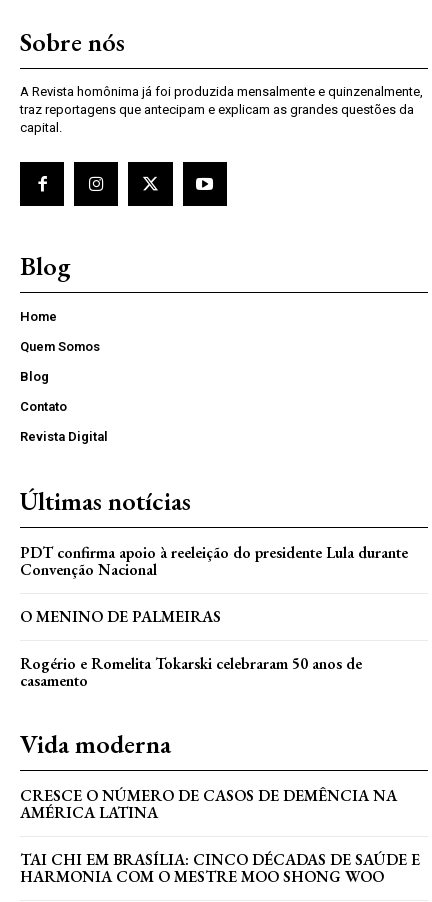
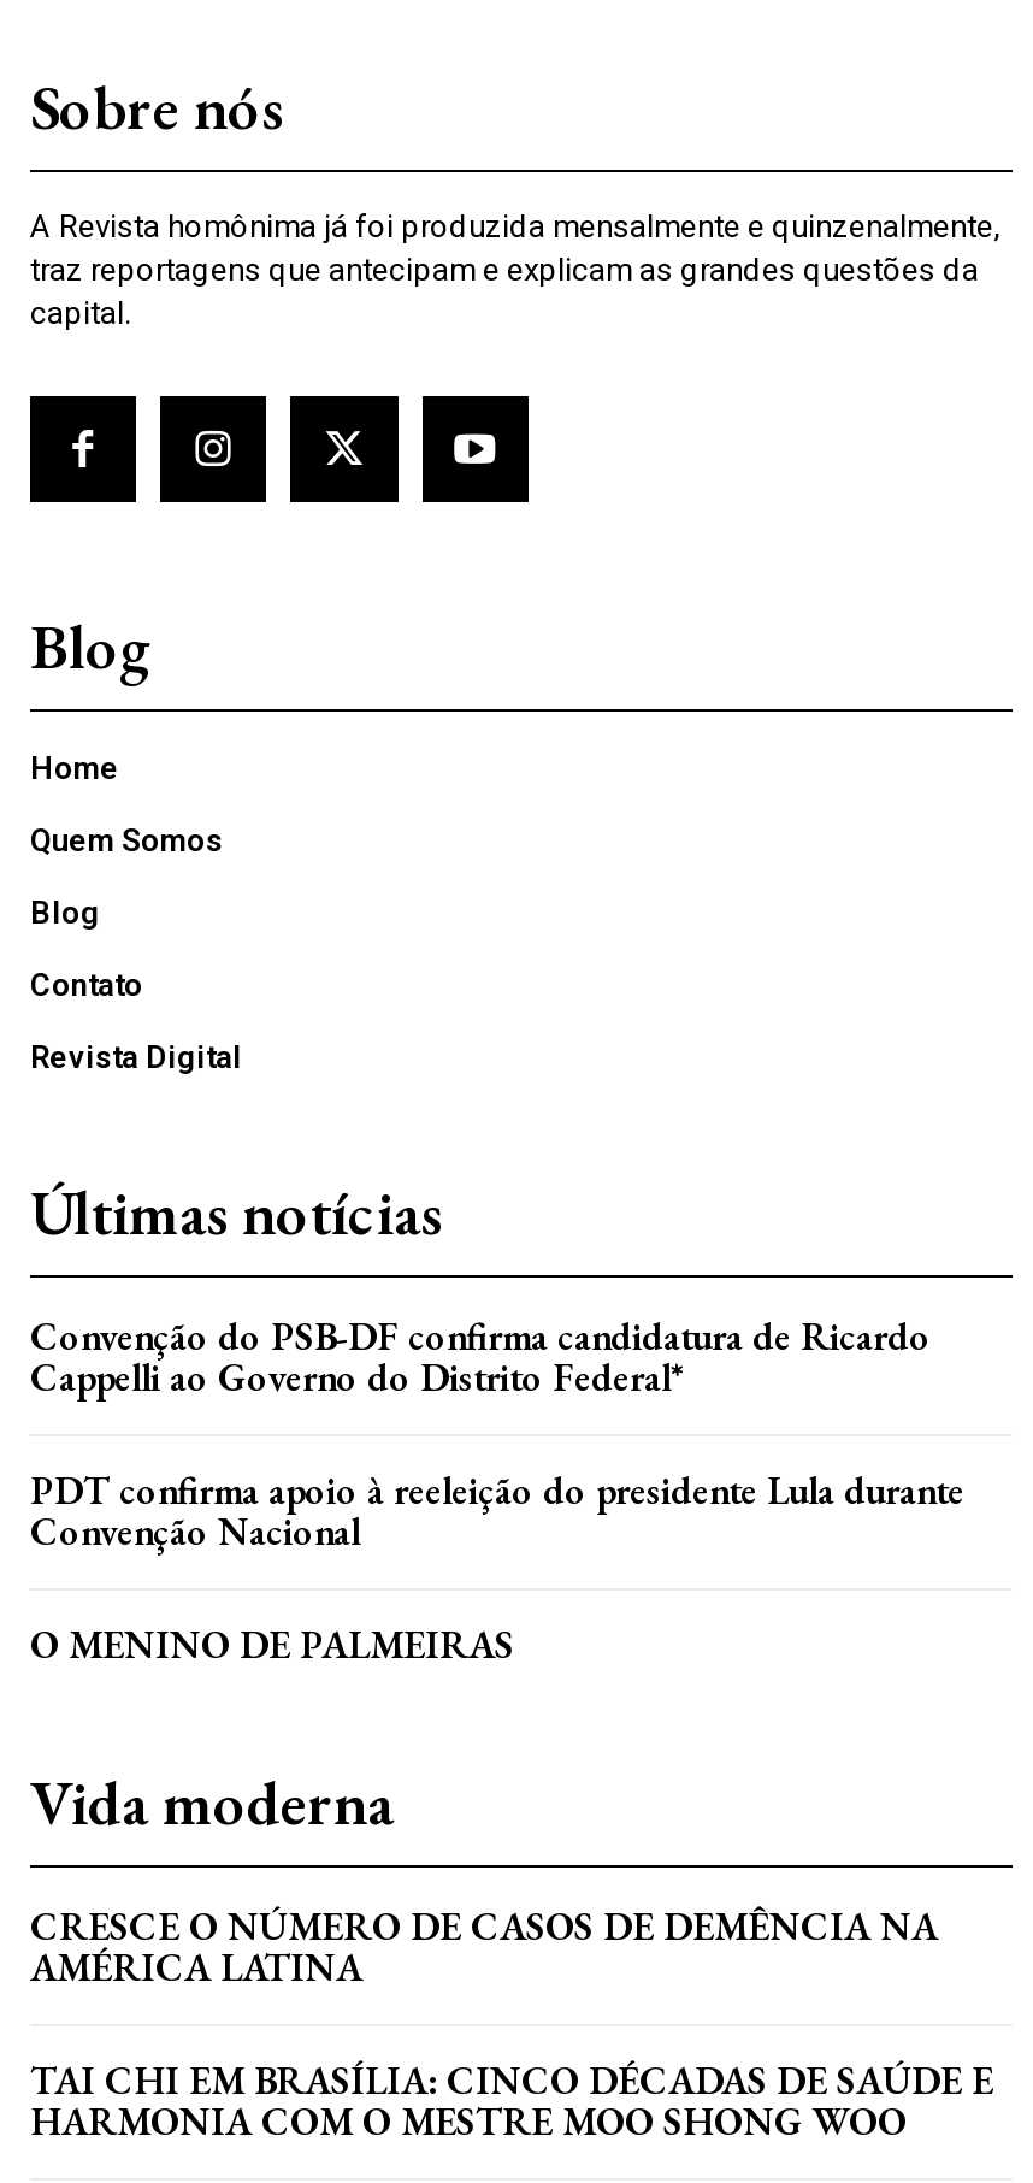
none -> [30,1312,931,1404] Convenção do PSB-DF confirma candidatura de Ricardo | Cappelli ao Governo do Distrito Federal*
moved [20,542,408,627] -> [30,1466,964,1671]: PDT confirma apoio à reeleição do presidente Lula durante | Convenção Nacional | O MENINO DE PALMEIRAS
[20,653,362,691] Rogério e Romelita Tokarski celebraram 50 anos de | casamento -> none

